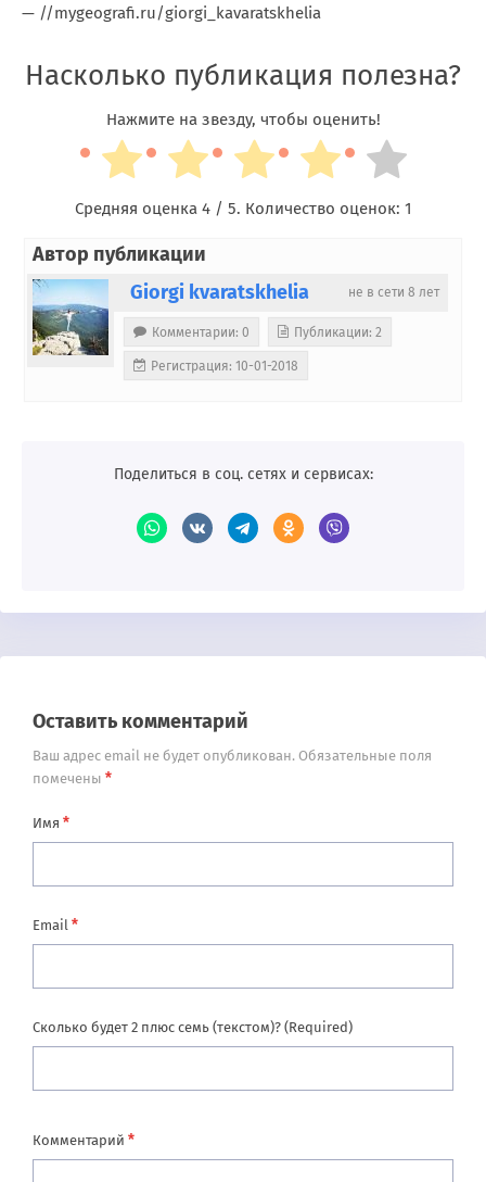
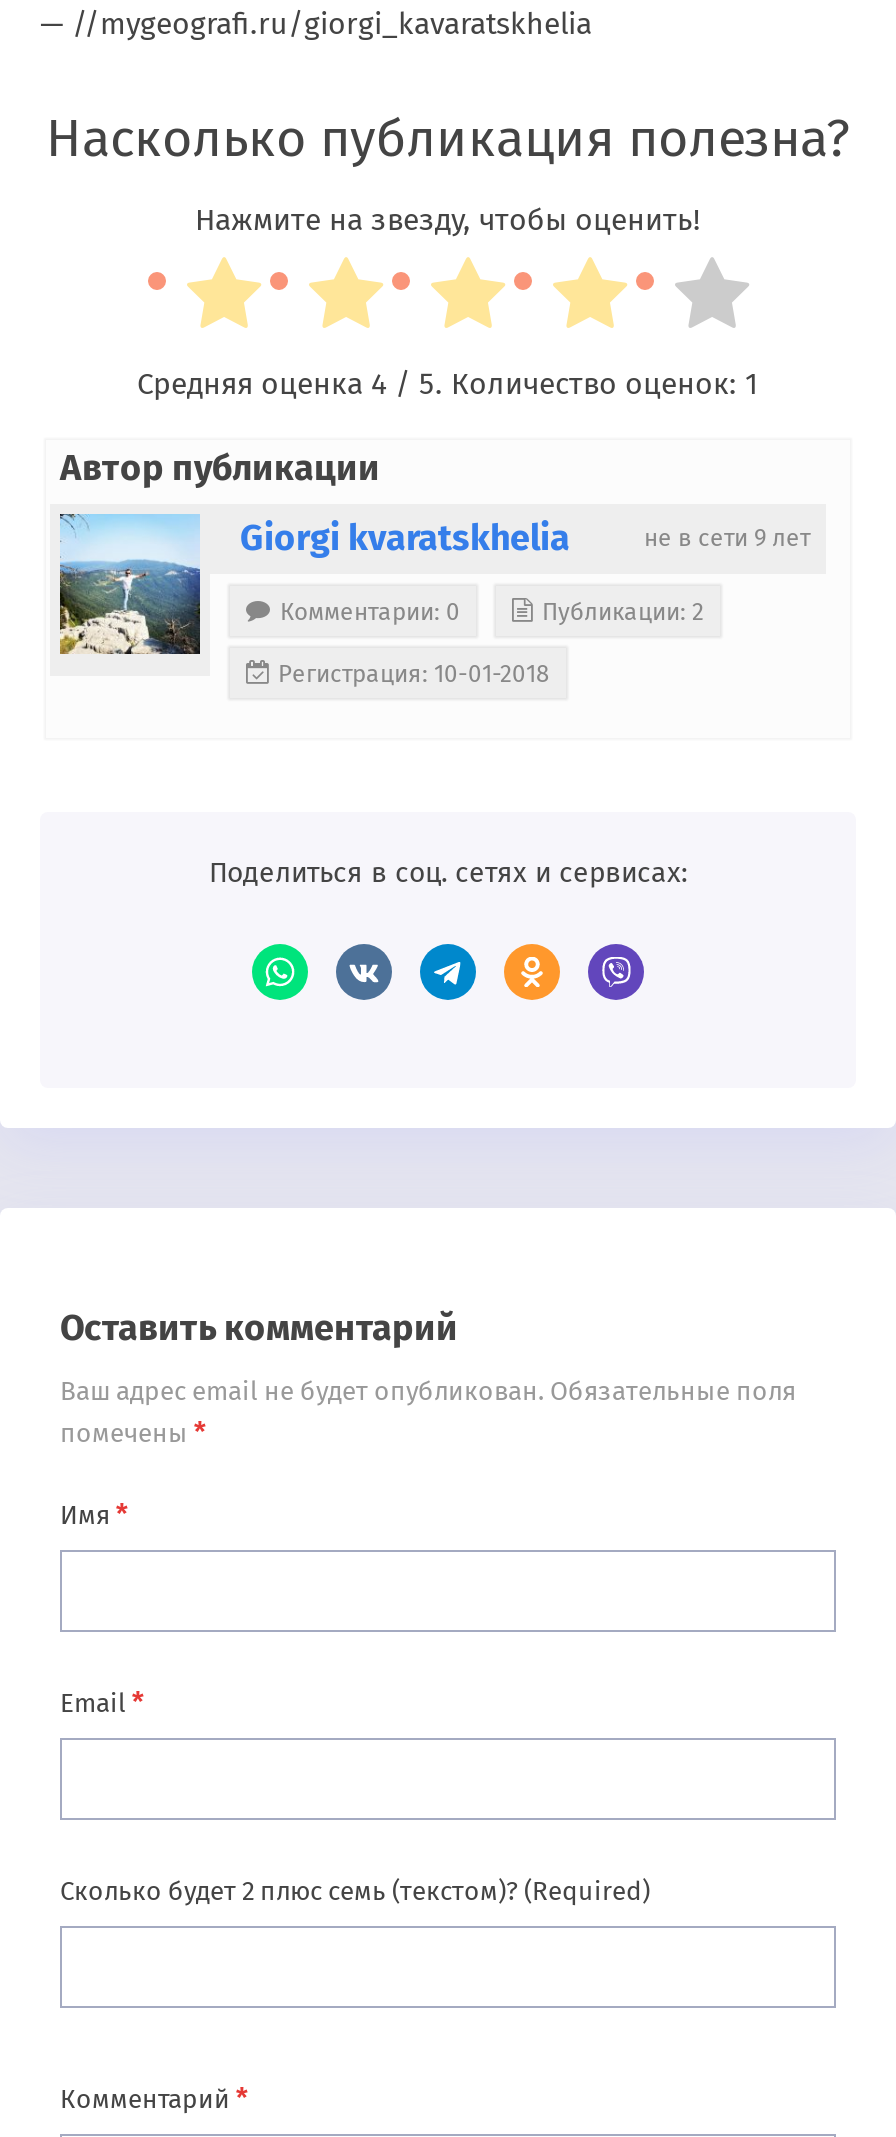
[348,285,439,300] не в сети 8 лет -> [644,524,810,552] не в сети 9 лет

